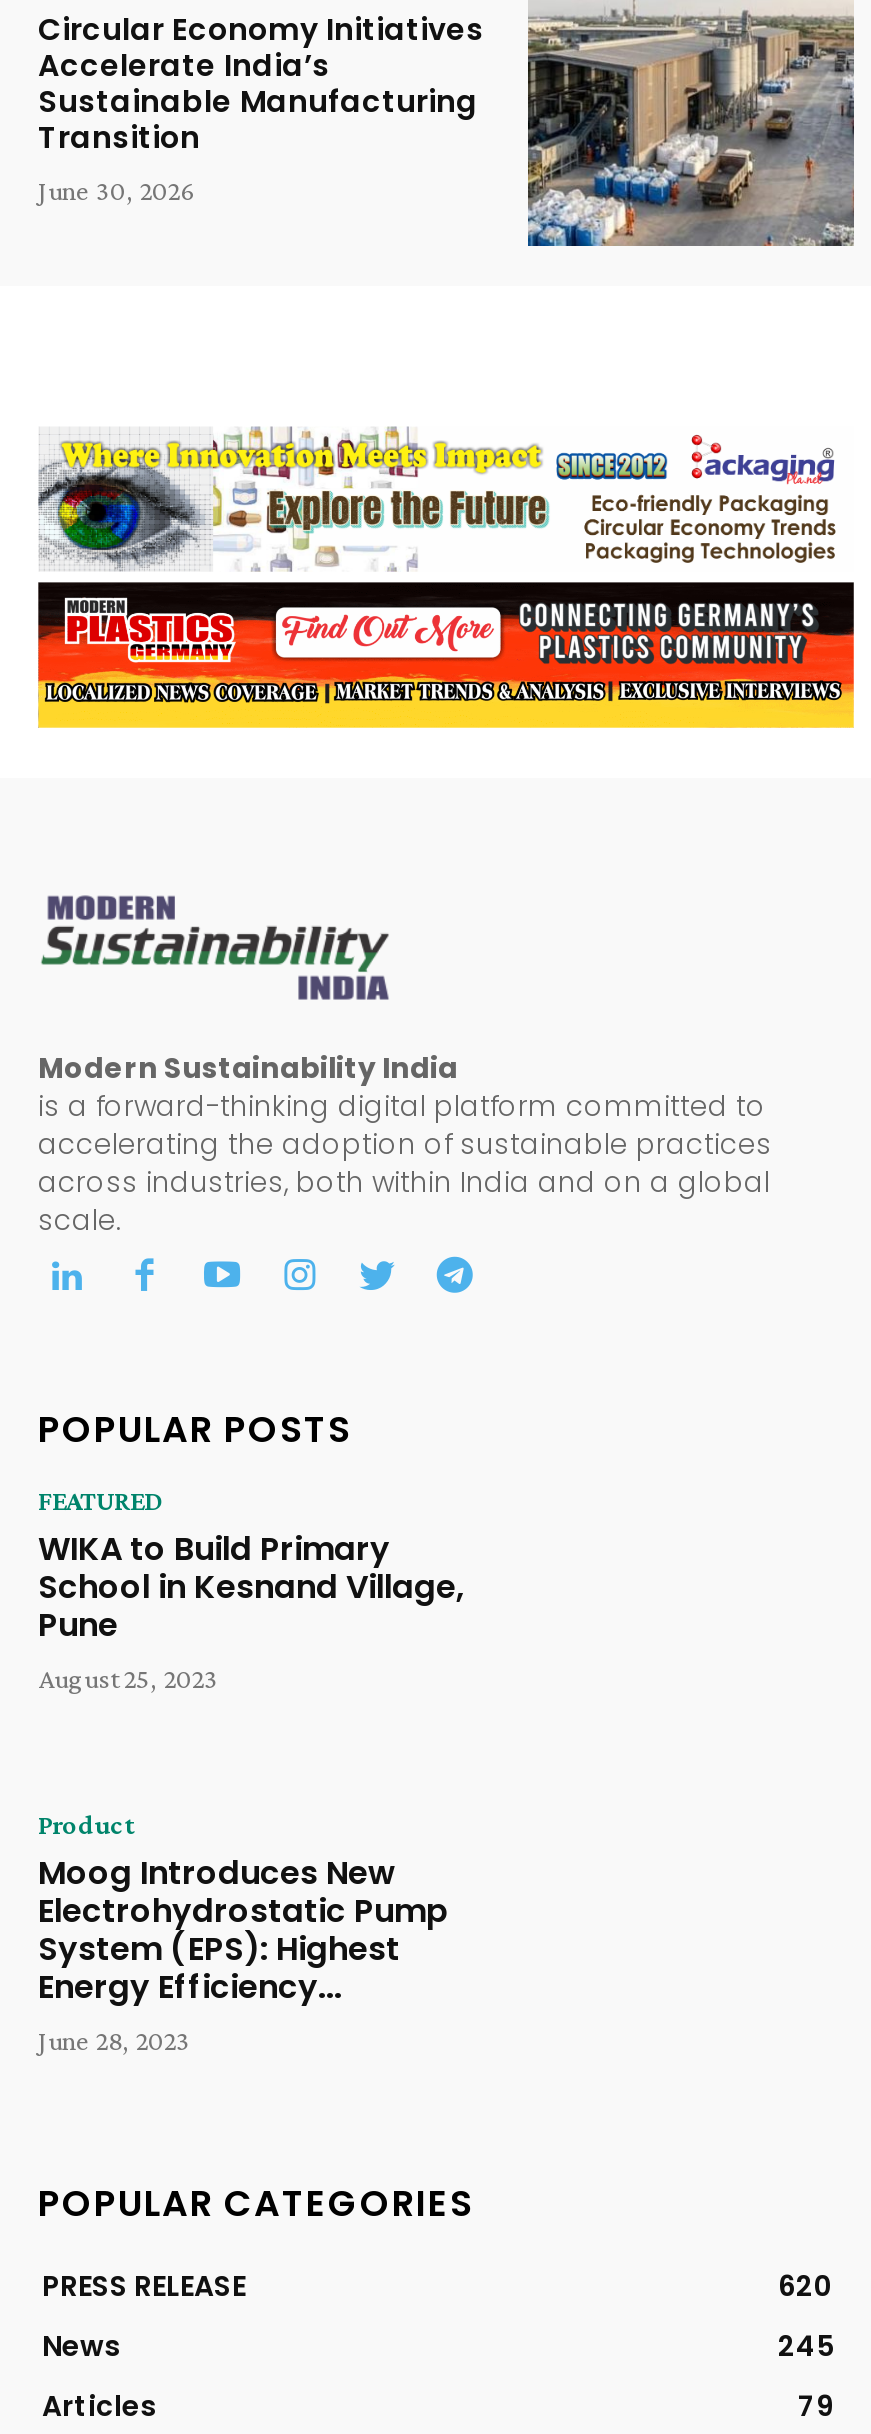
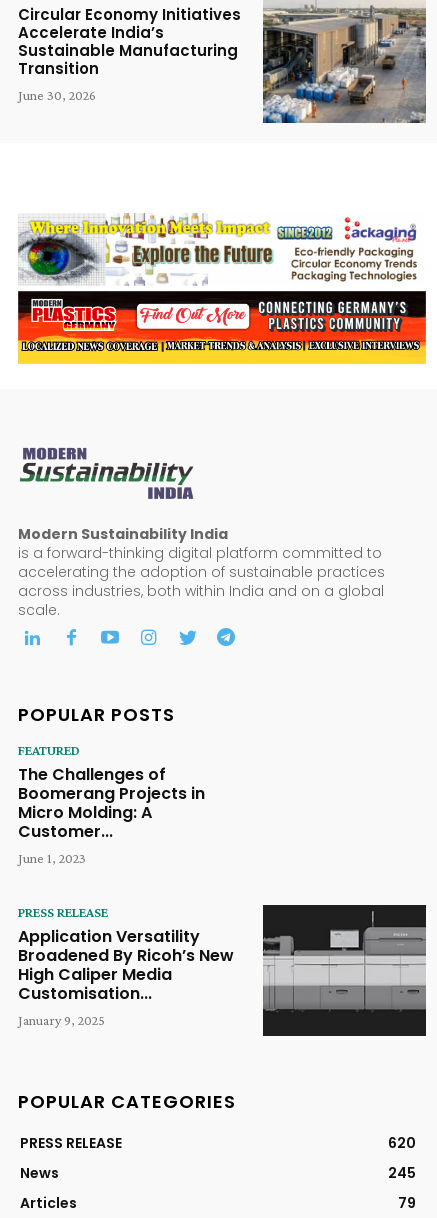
[38,1525,464,1693] WIKA to Build Primary | School in Kesnand Village, | Pune | August 25, 2023 -> [18,762,205,865] The Challenges of | Boomerang Projects in | Micro Molding: A | Customer... | June 1, 2023
none -> [262,904,427,1037] [image]
[38,1808,448,2056] Product | Moog Introduces New | Electrohydrostatic Pump | System (EPS): Highest | Energy Efficiency... | June 28, 2023 -> [18,904,234,1028] PRESS RELEASE | Application Versatility | Broadened By Ricoh’s New | High Caliper Media | Customisation... | January 9, 2025

